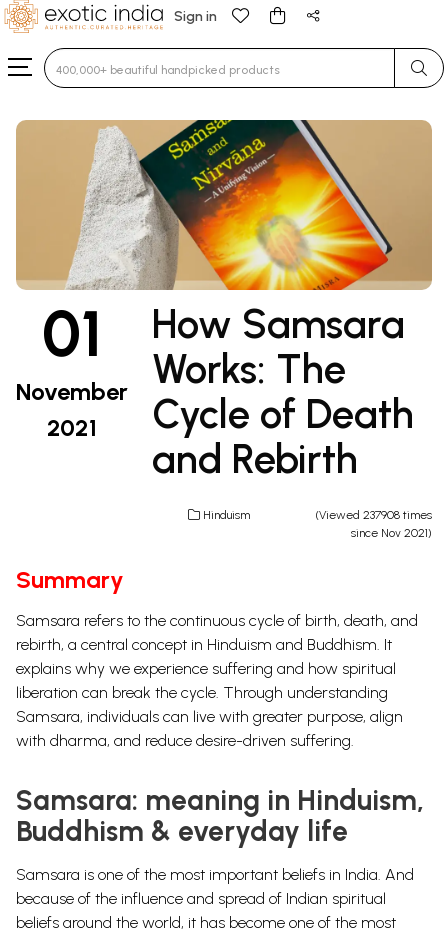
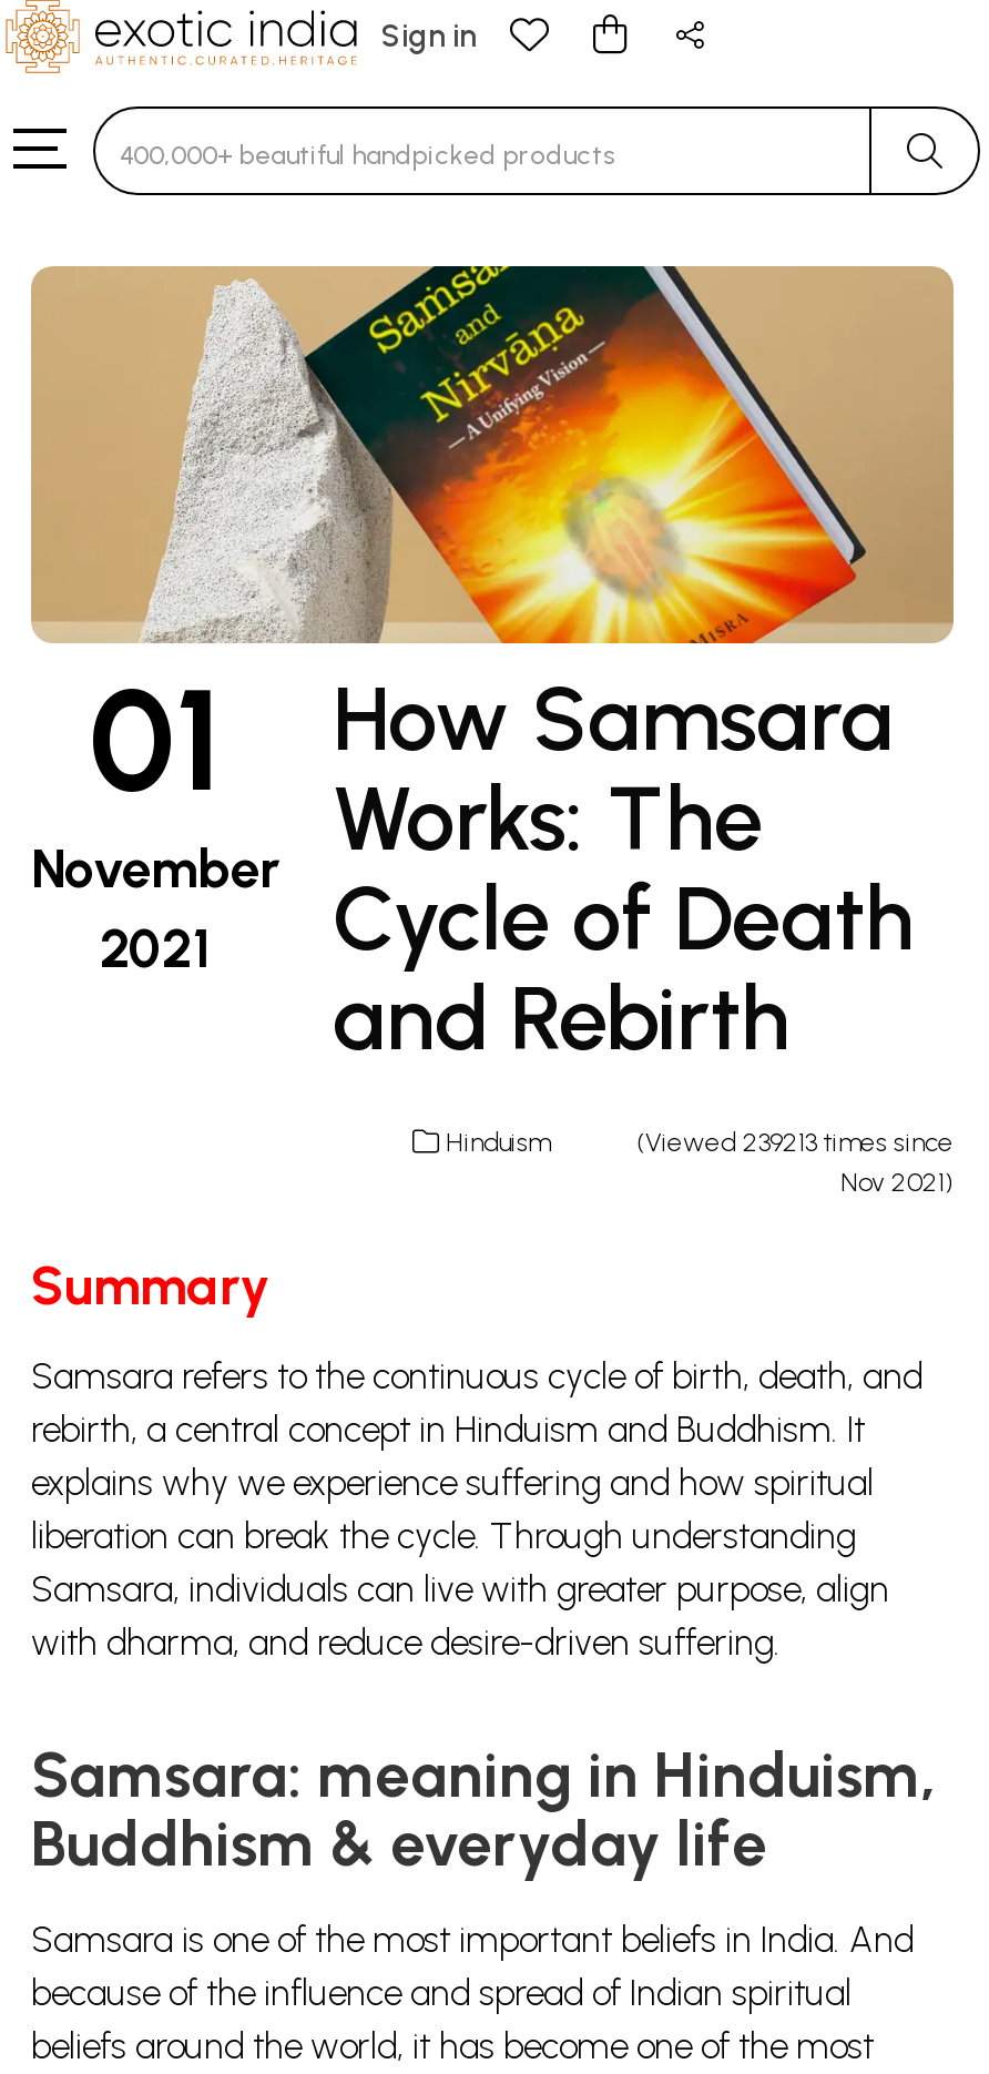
[315,508,432,540] (Viewed 237908 times | since Nov 2021) -> [636,1127,954,1198] (Viewed 239213 times since | Nov 2021)

